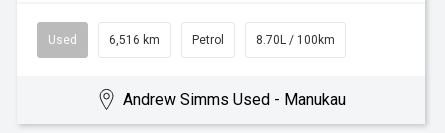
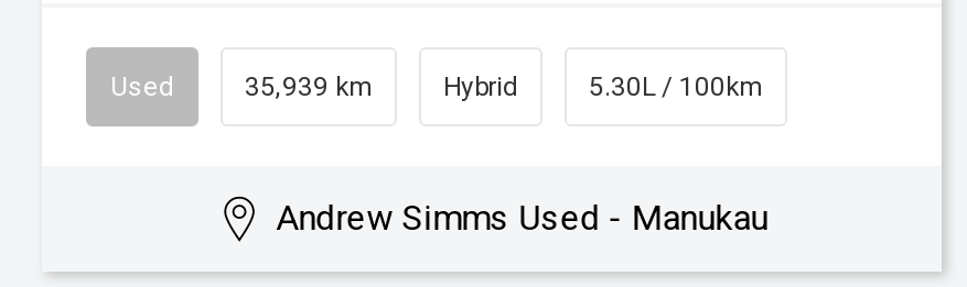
[109,33,335,47] 6,516 km | Petrol | 8.70L / 100km -> [245,71,763,102] 35,939 km | Hybrid | 5.30L / 100km

